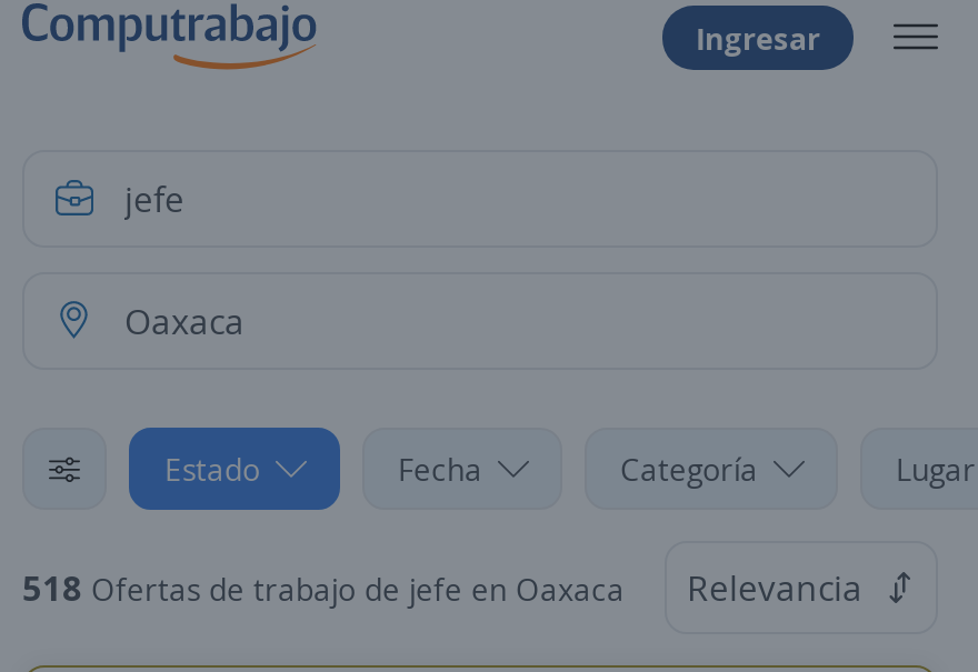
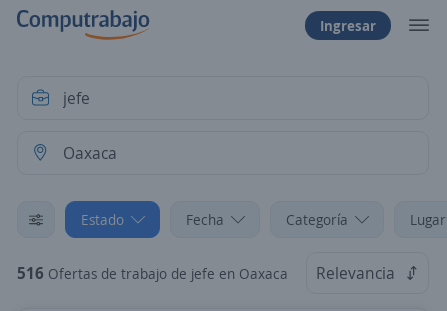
[22,563,625,612] 518 Ofertas de trabajo de jefe en Oaxaca -> [17,262,288,284] 516 Ofertas de trabajo de jefe en Oaxaca

